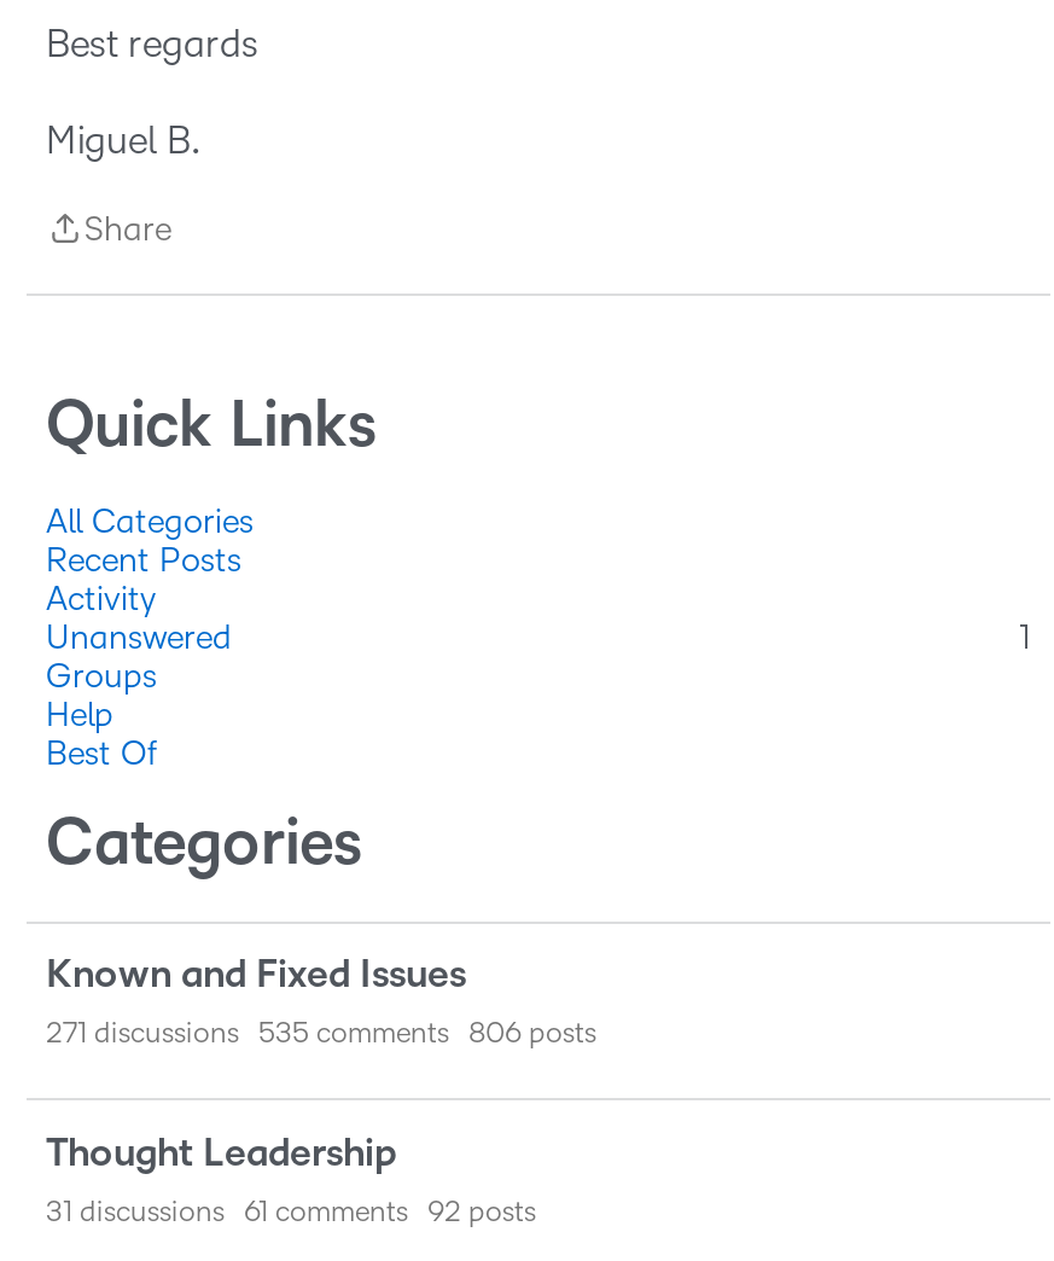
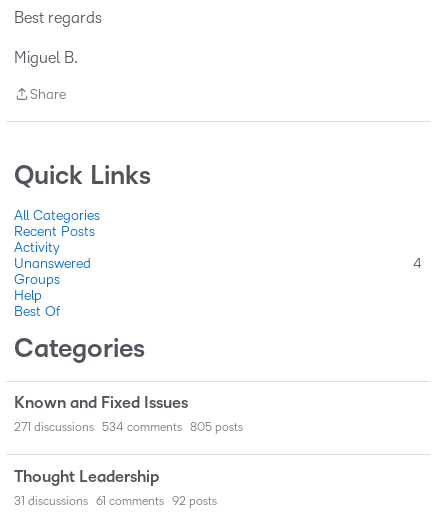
[1019,618,1031,655] 1 -> [413,255,422,270] 4
[258,1018,449,1050] 535 comments -> [102,421,182,434] 534 comments
[468,1018,596,1050] 806 posts -> [190,421,243,434] 805 posts

